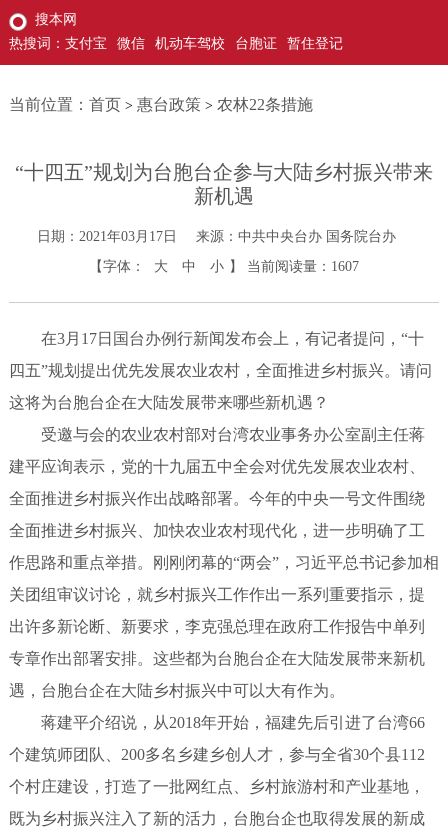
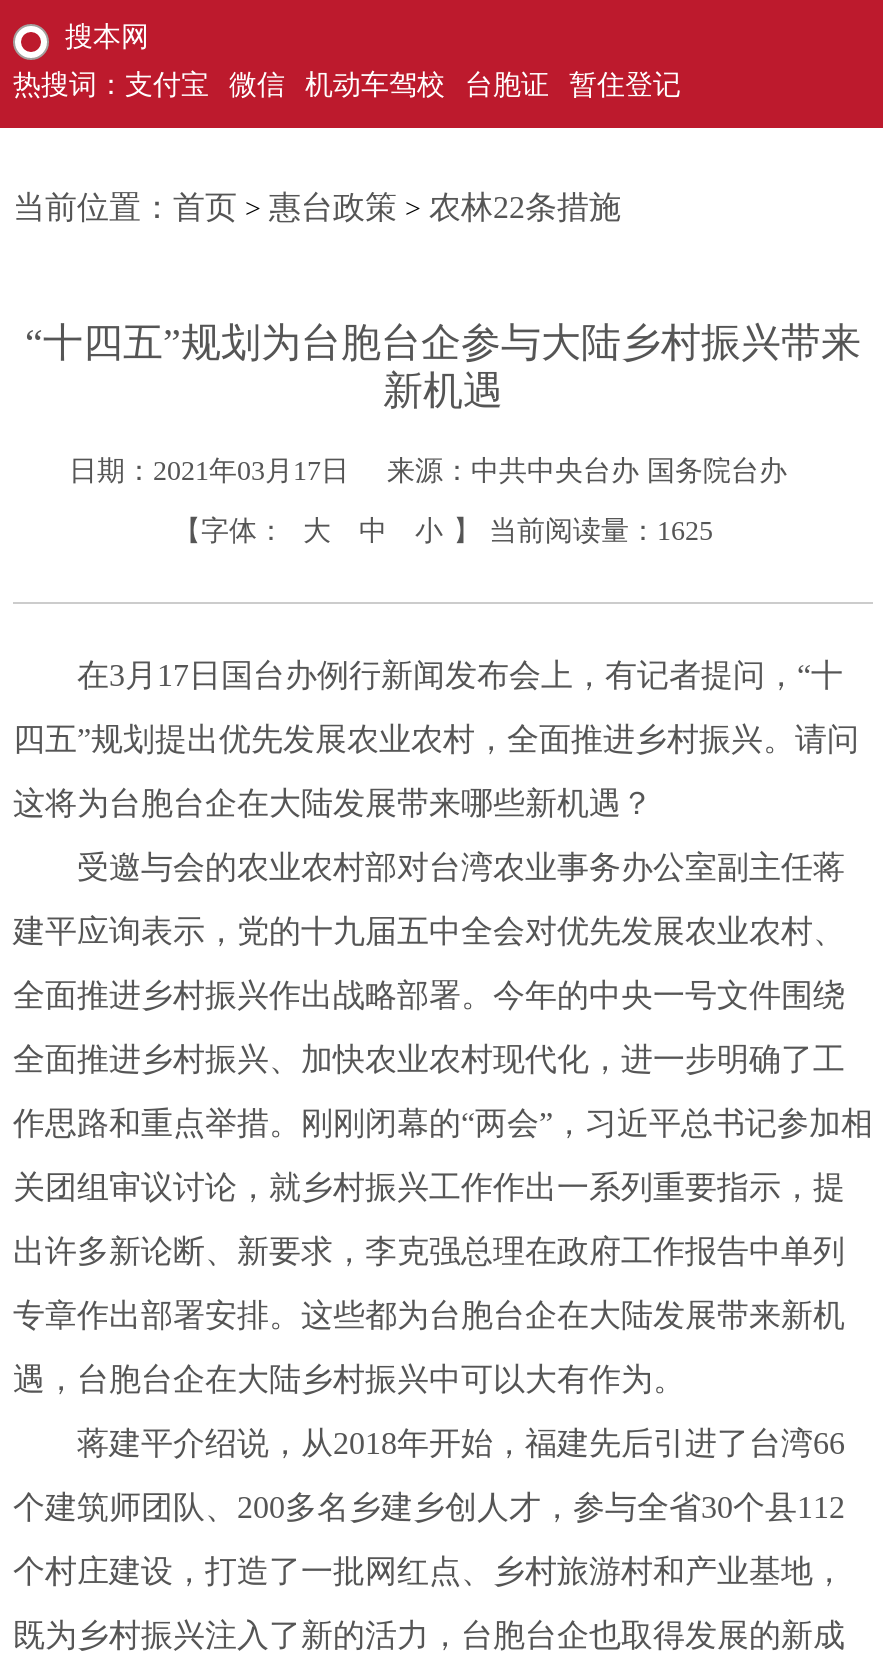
[210,259,359,274] 小 】 当前阅读量：1607 -> [415,516,713,546] 小 】 当前阅读量：1625

